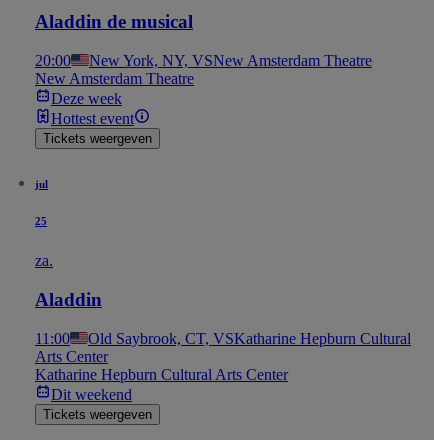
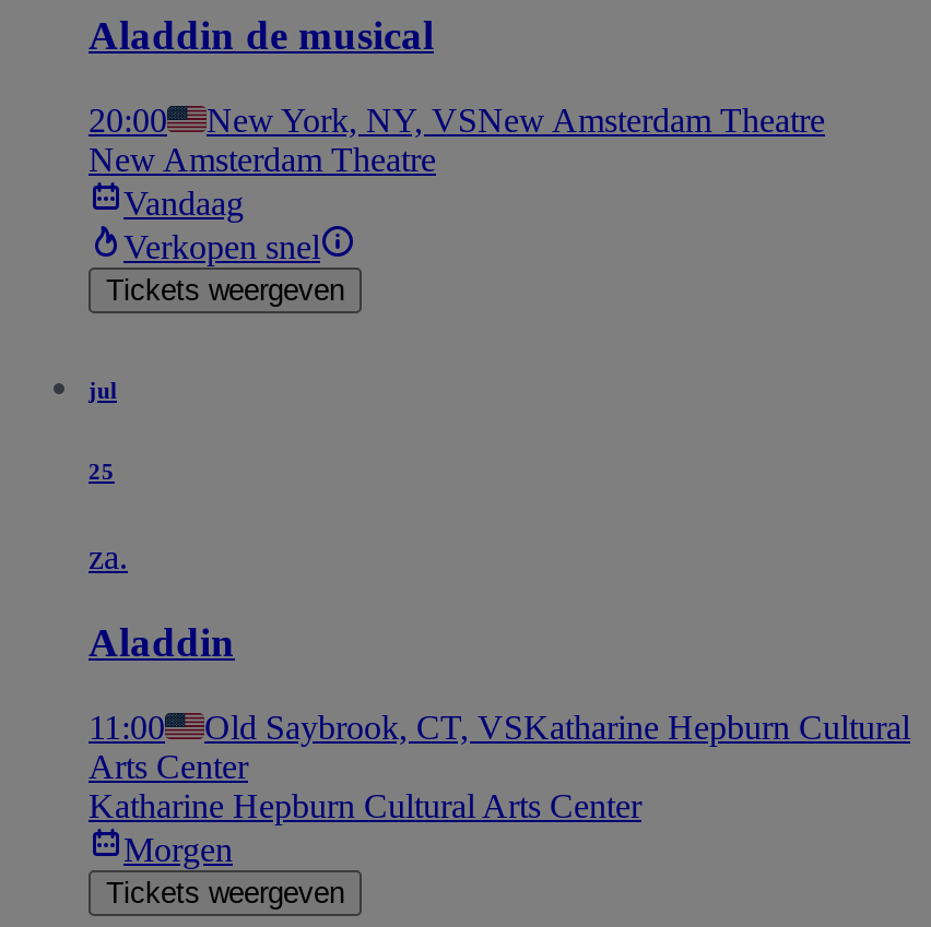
[51,90,134,127] Deze week | Hottest event -> [123,185,320,266] Vandaag | Verkopen snel
[51,385,132,402] Dit weekend -> [123,830,233,867] Morgen

